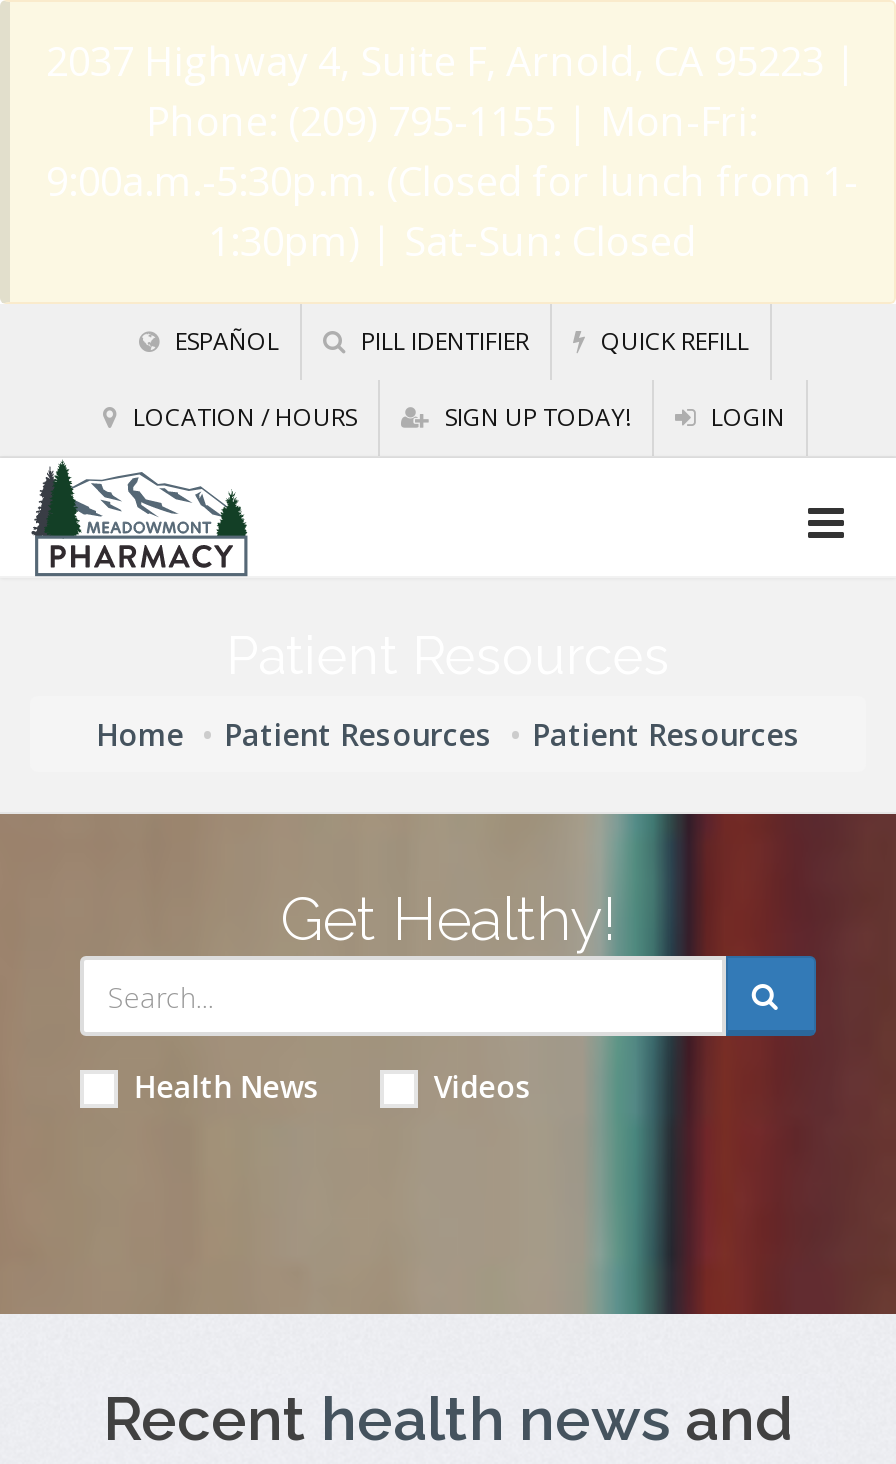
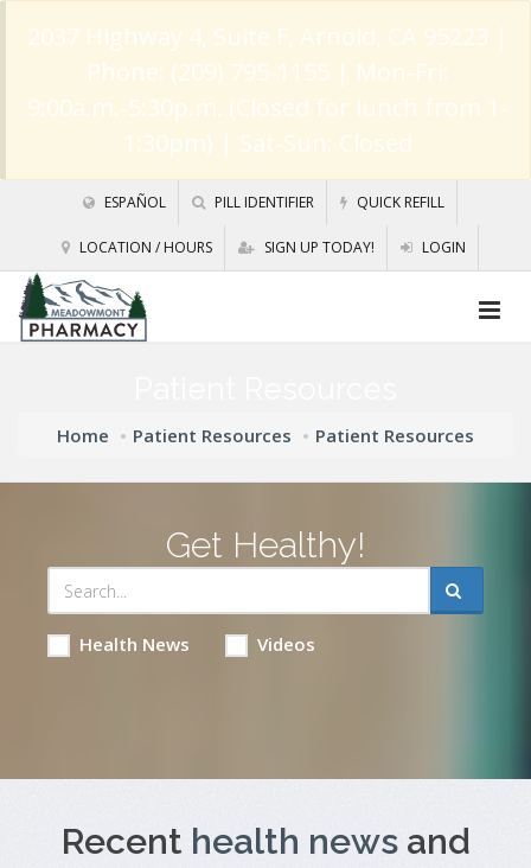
[590,812,890,1316] [image] -> [348,481,527,780] [image]

